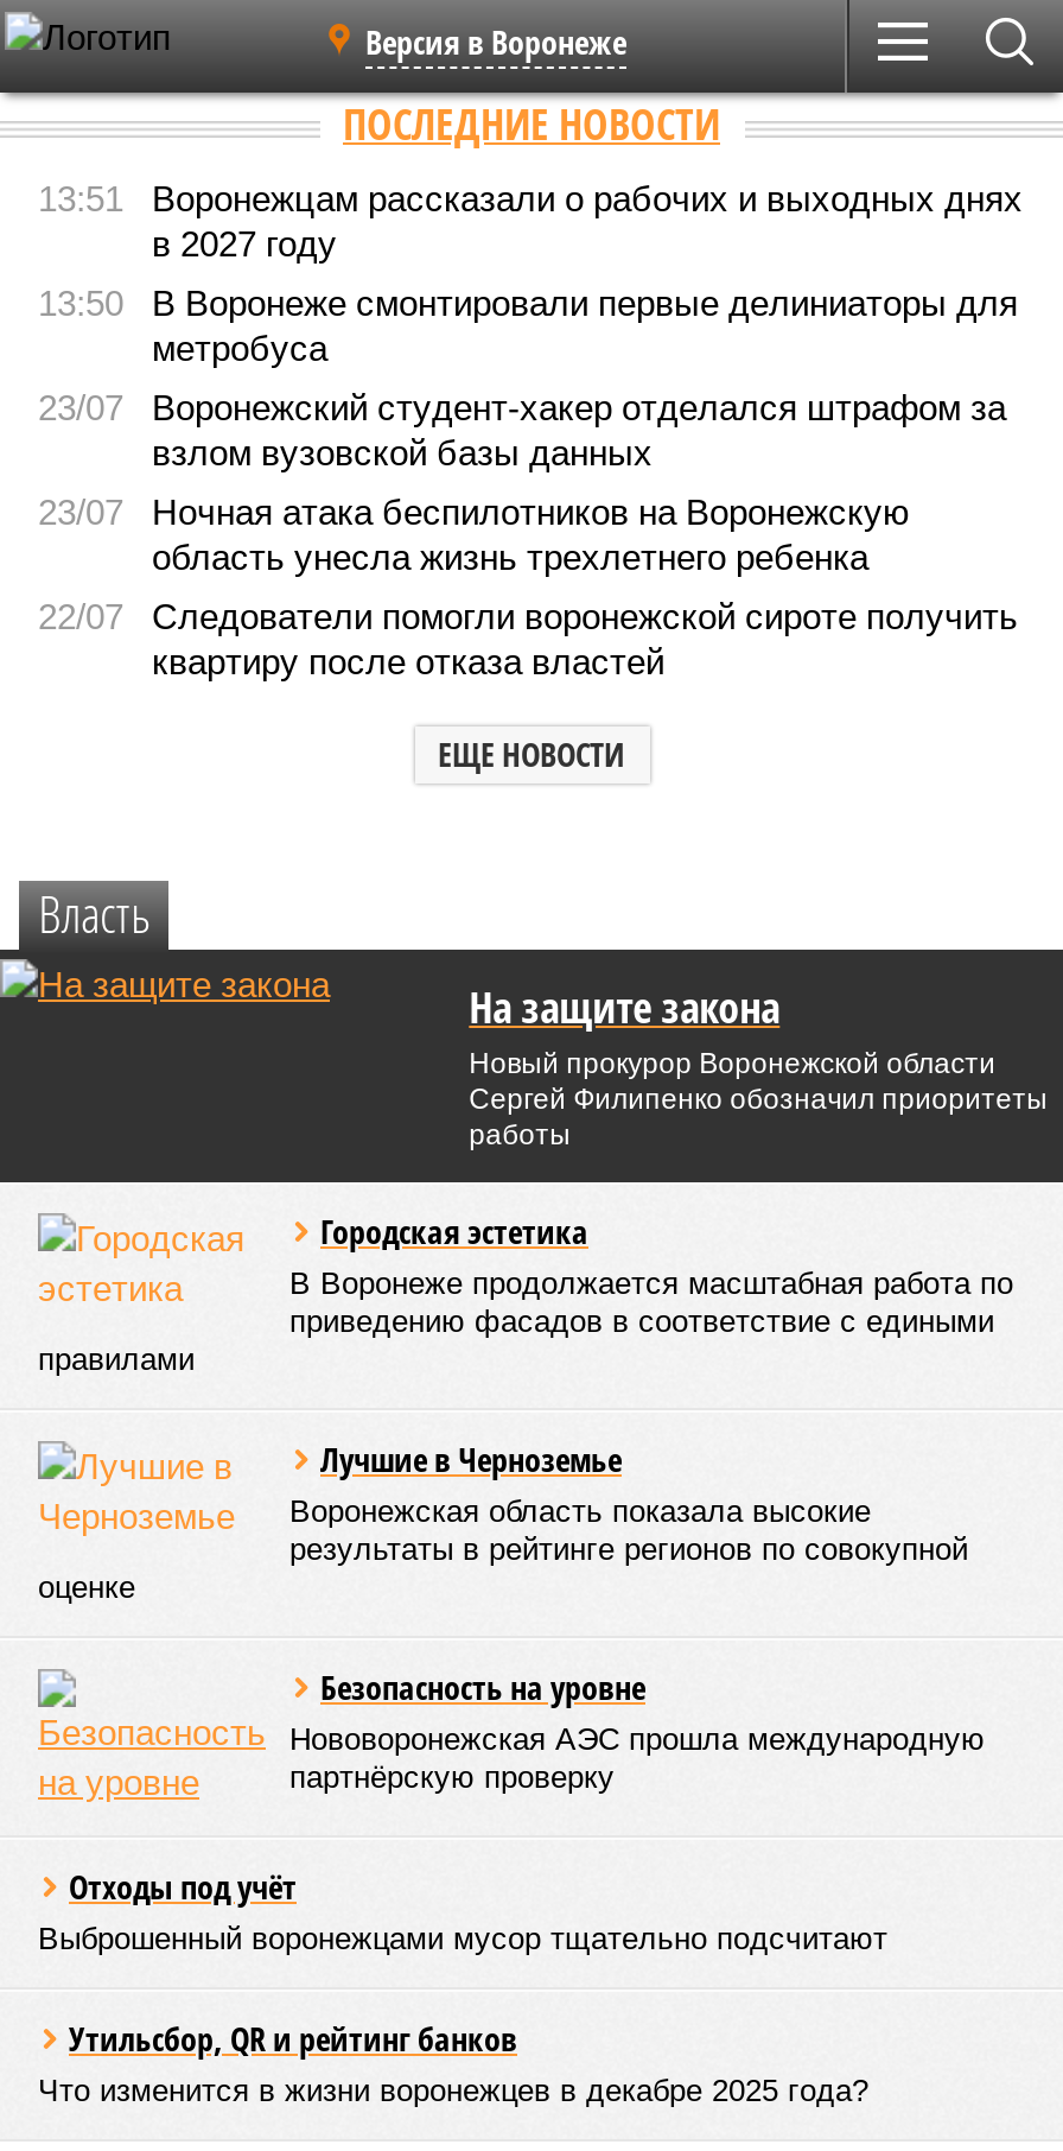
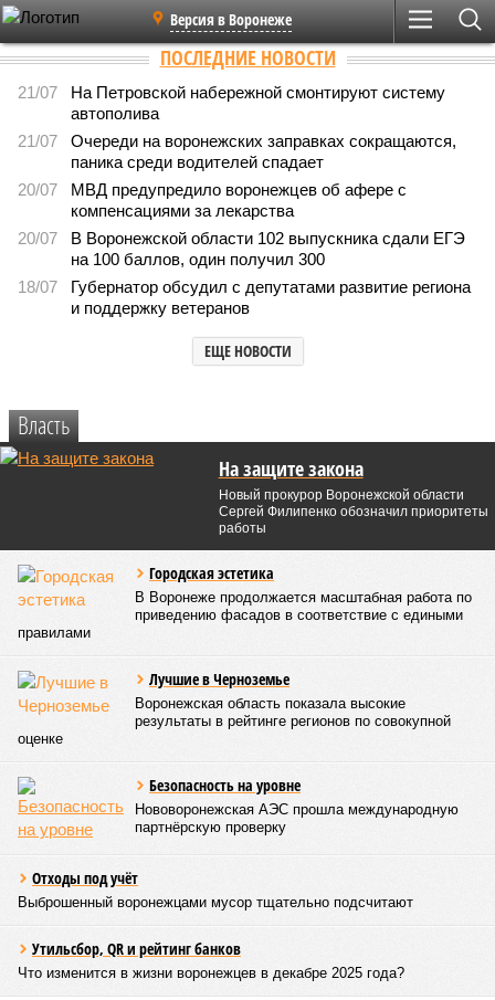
[38,178,1023,264] 13:51 | Воронежцам рассказали о рабочих и выходных днях | в 2027 году -> [18,83,445,123] 21/07 | На Петровской набережной смонтируют систему | автополива
[38,283,1018,368] 13:50 | В Воронеже смонтировали первые делиниаторы для | метробуса -> [18,131,456,171] 21/07 | Очереди на воронежских заправках сокращаются, | паника среди водителей спадает
[38,387,1006,472] 23/07 | Воронежский студент-хакер отделался штрафом за | взлом вузовской базы данных -> [18,180,407,220] 20/07 | МВД предупредило воронежцев об афере с | компенсациями за лекарства
[38,491,909,577] 23/07 | Ночная атака беспилотников на Воронежскую | область унесла жизнь трехлетнего ребенка -> [18,229,465,269] 20/07 | В Воронежской области 102 выпускника сдали ЕГЭ | на 100 баллов, один получил 300
[38,596,1018,681] 22/07 | Следователи помогли воронежской сироте получить | квартиру после отказа властей -> [18,277,471,317] 18/07 | Губернатор обсудил с депутатами развитие региона | и поддержку ветеранов

